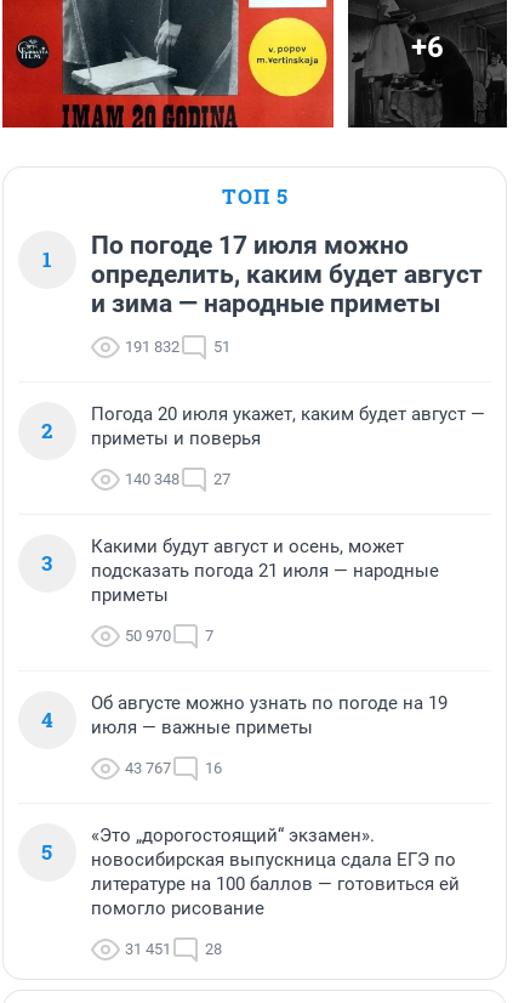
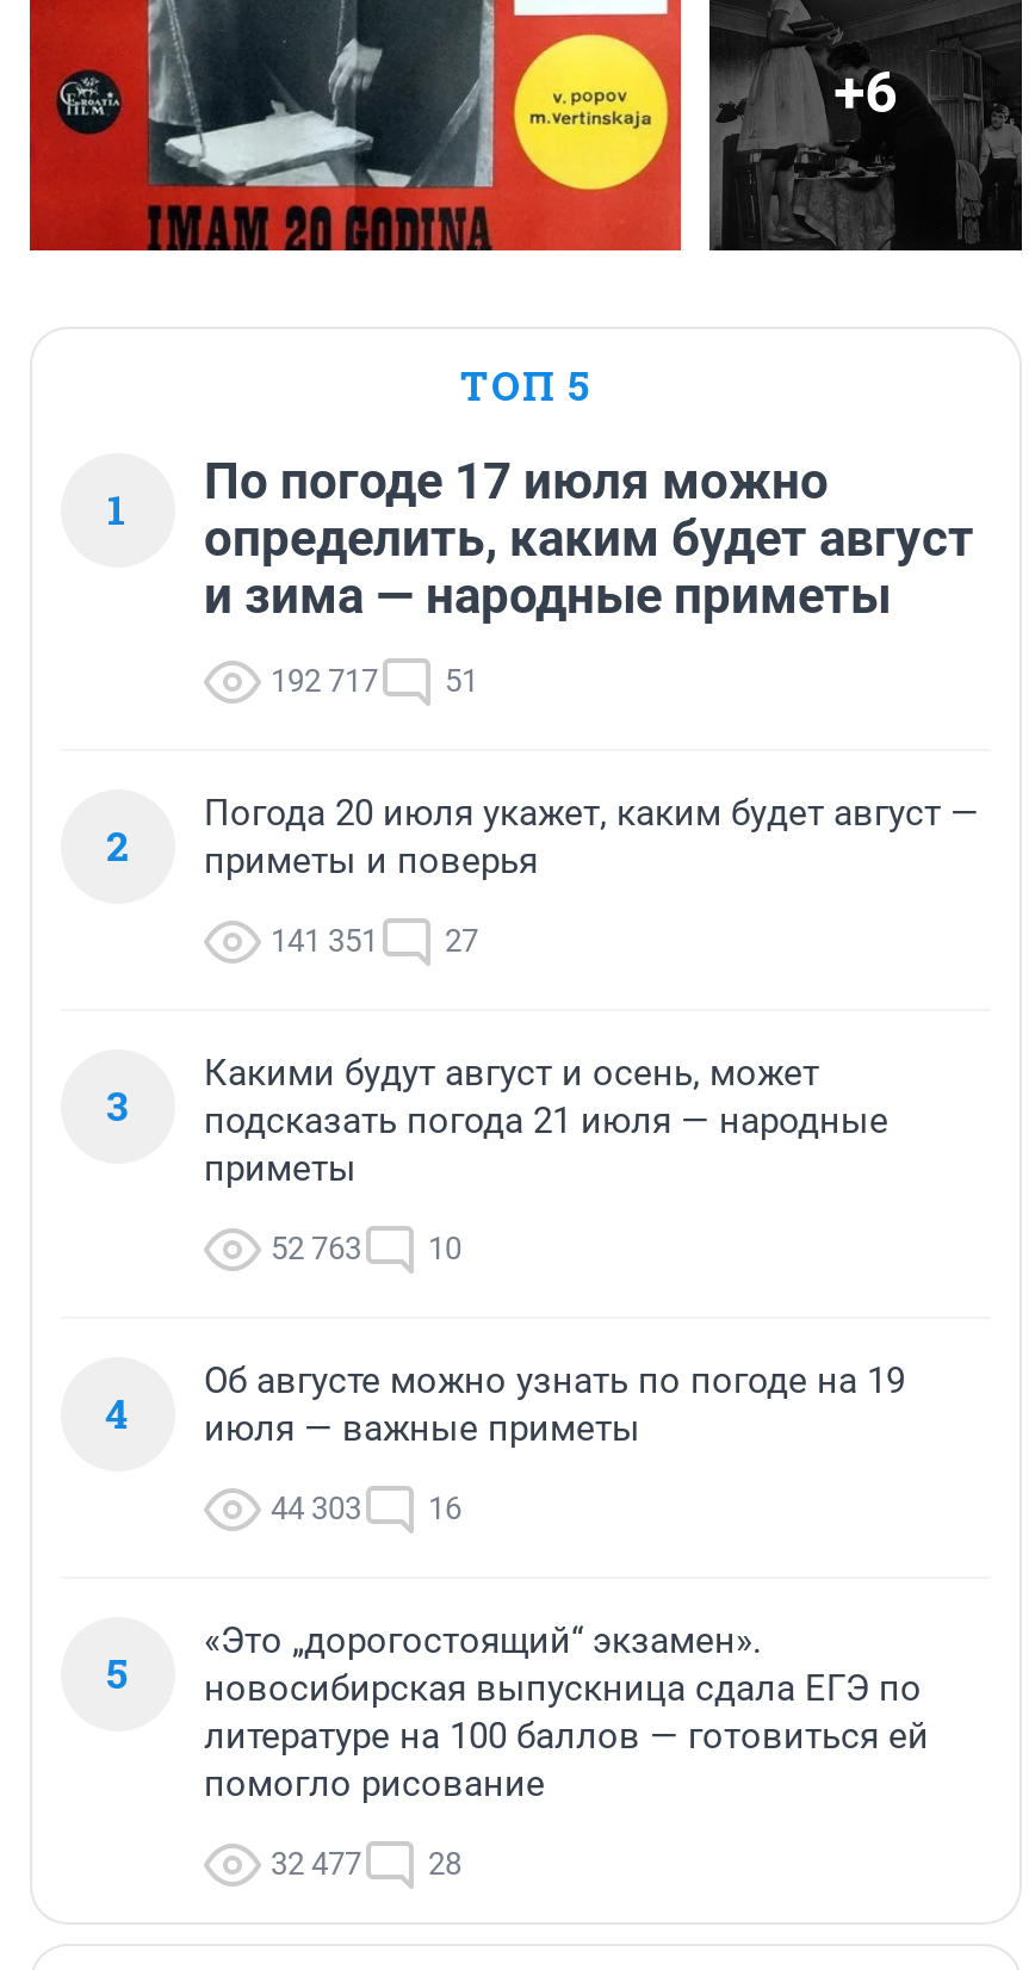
[125,337,230,355] 191 832 51 -> [271,662,478,698] 192 717 51
[125,470,230,488] 140 348 27 -> [271,922,478,958] 141 351 27
[125,626,171,644] 50 970 -> [271,1230,361,1266] 52 763
[205,626,213,644] 7 -> [428,1230,461,1266] 10
[125,759,222,777] 43 767 16 -> [271,1490,461,1526] 44 303 16
[125,939,222,958] 31 451 28 -> [271,1845,461,1881] 32 477 28

